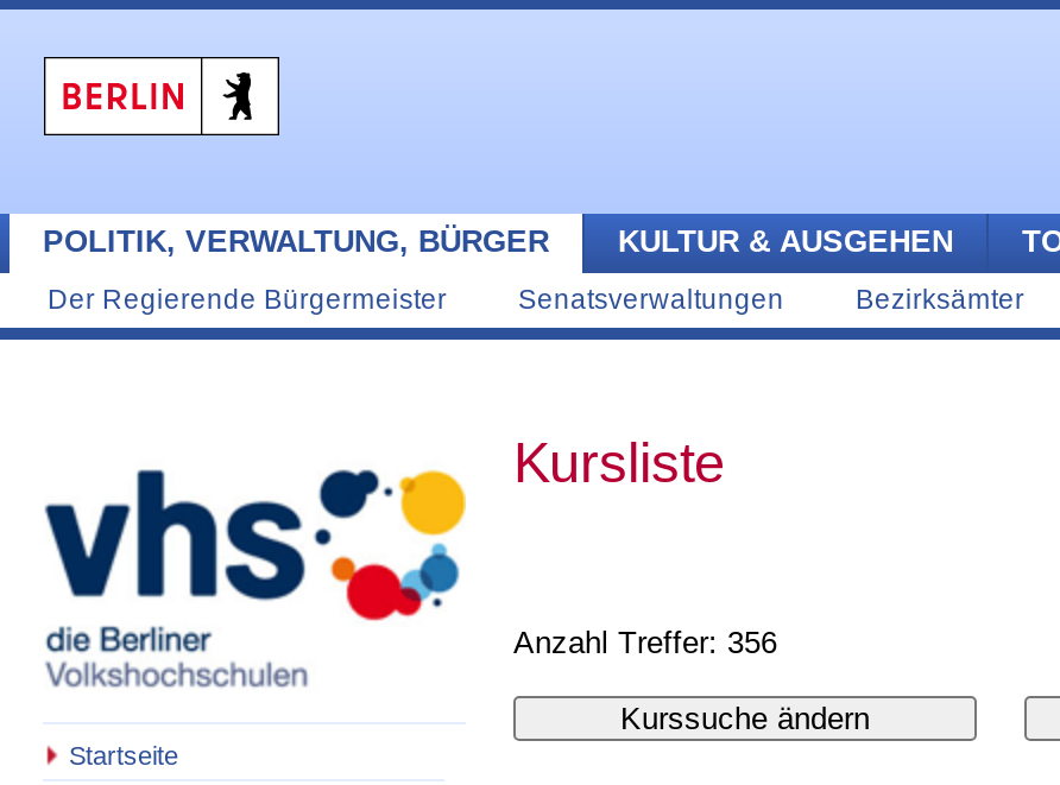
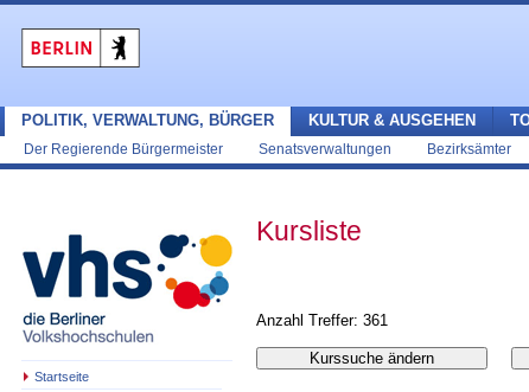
[513,626,777,661] Anzahl Treffer: 356 -> [256,312,388,330] Anzahl Treffer: 361

